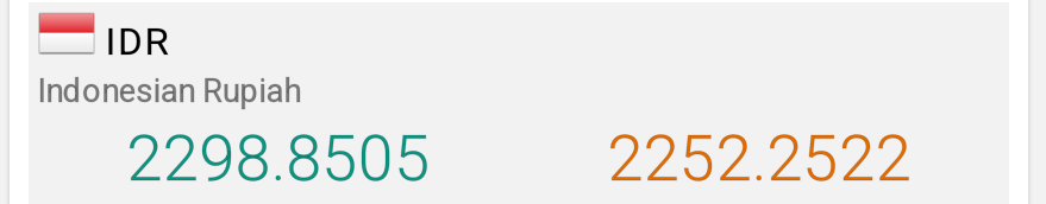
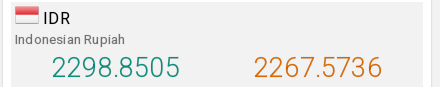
[607,121,911,197] 2252.2522 -> [254,52,382,84] 2267.5736

